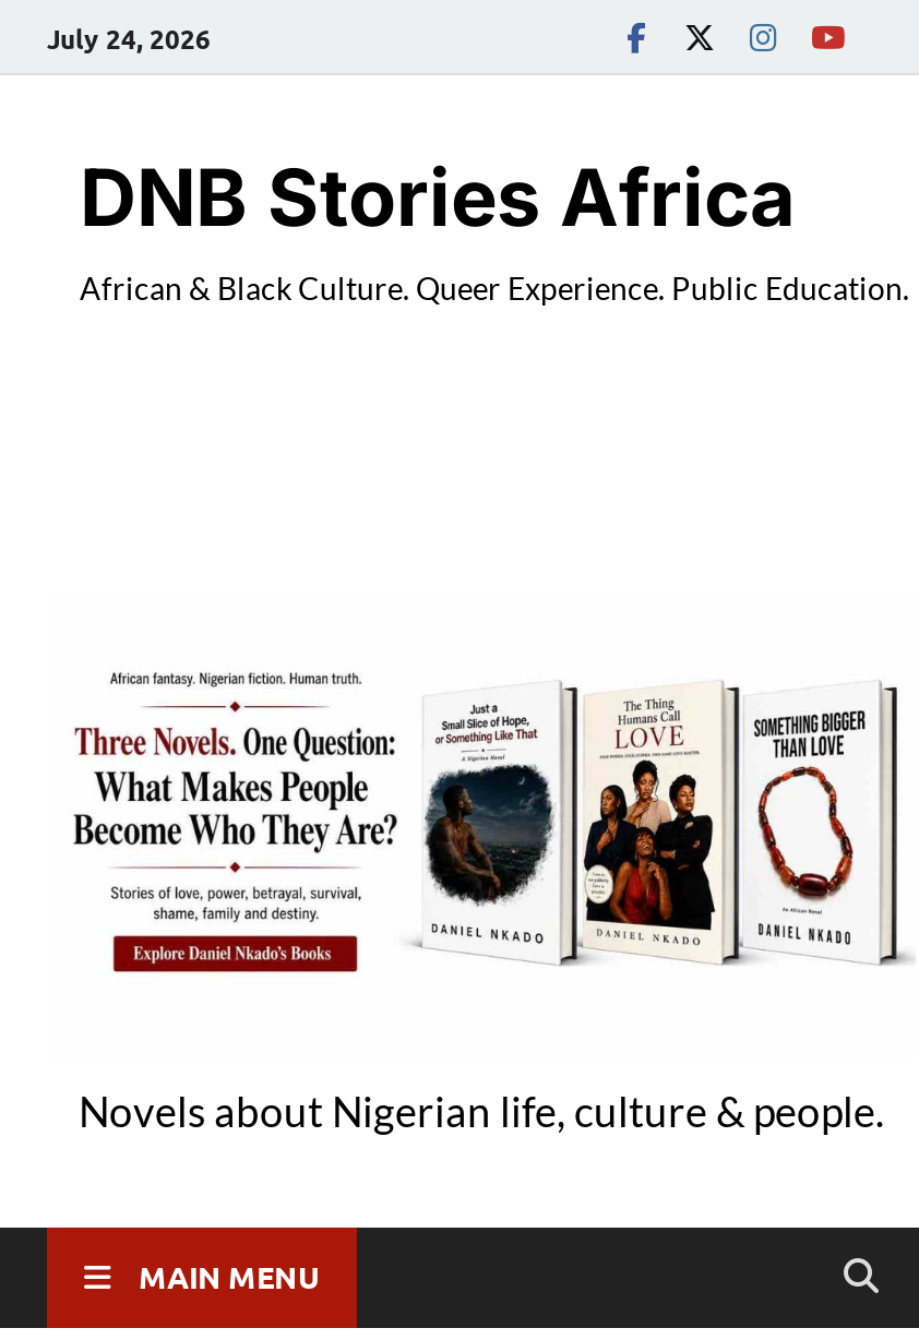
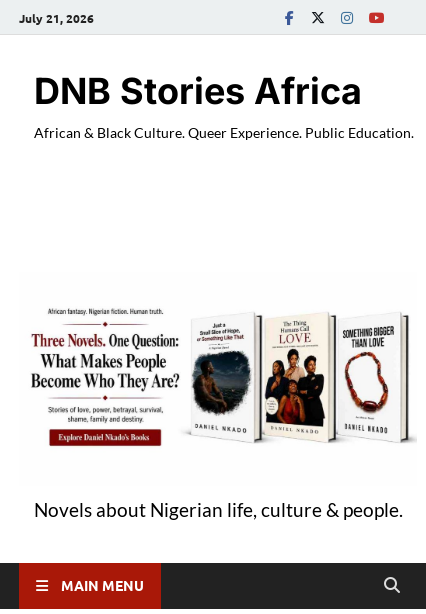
[47,20,211,55] July 24, 2026 -> [19,9,94,25] July 21, 2026

